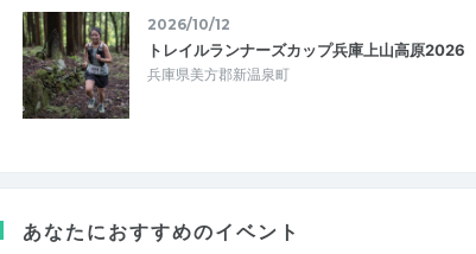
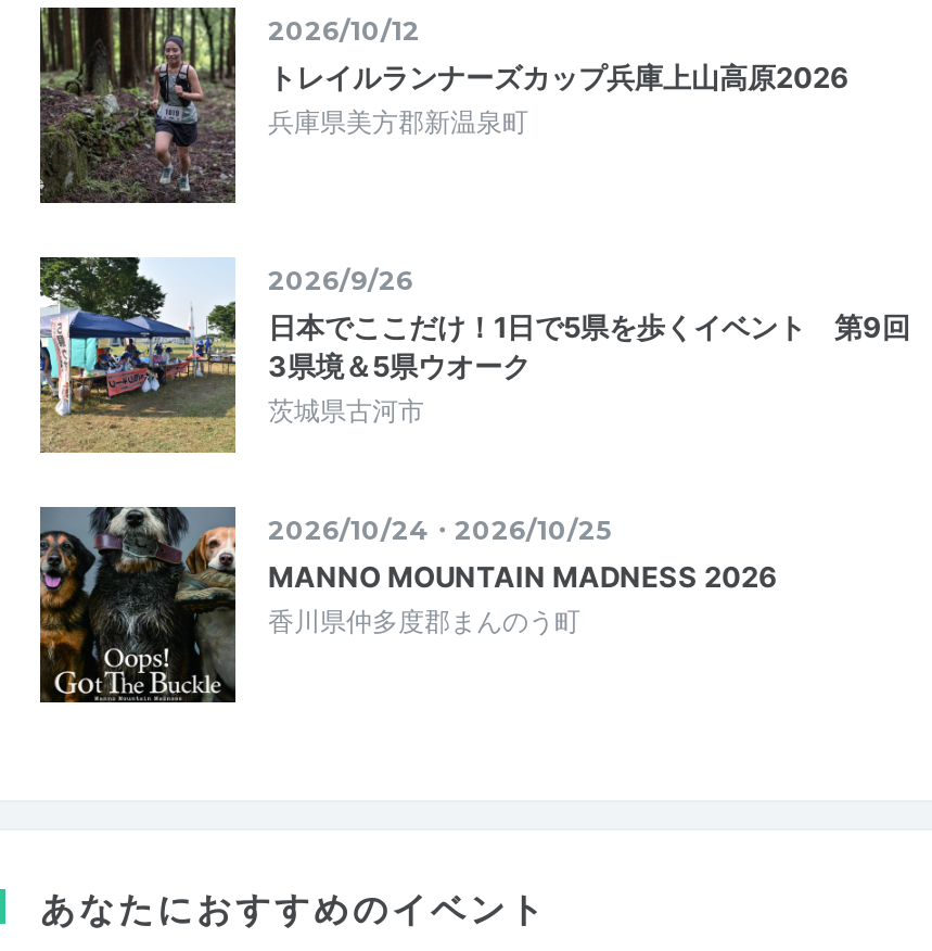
none -> [38,255,910,455] [image] | 2026/9/26 | 日本でここだけ！1日で5県を歩くイベント 第9回 | 3県境＆5県ウオーク | 茨城県古河市
none -> [38,505,778,702] [image] | 2026/10/24・2026/10/25 | MANNO MOUNTAIN MADNESS 2026 | 香川県仲多度郡まんのう町

